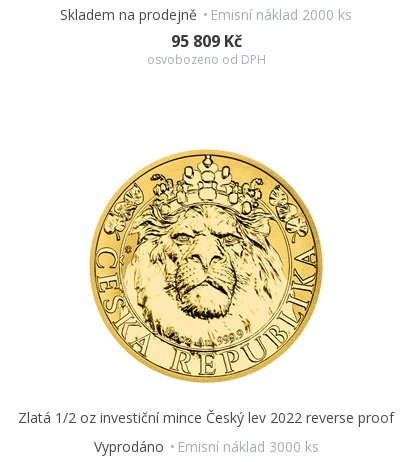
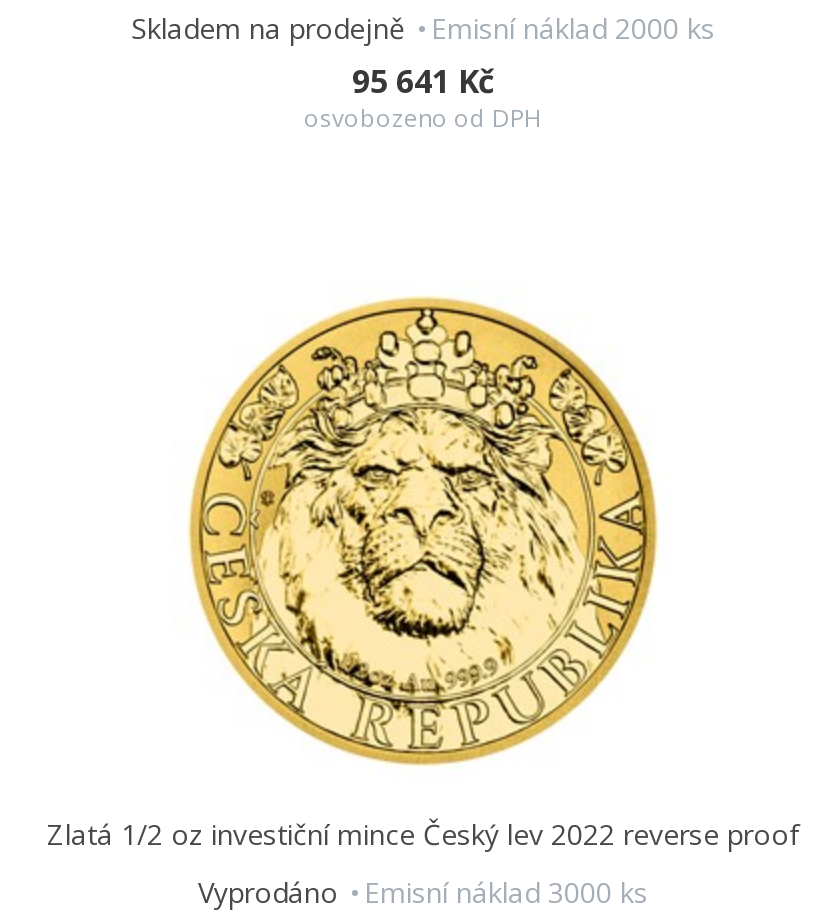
[170,30,241,52] 95 809 Kč -> [352,60,494,104] 95 641 Kč

